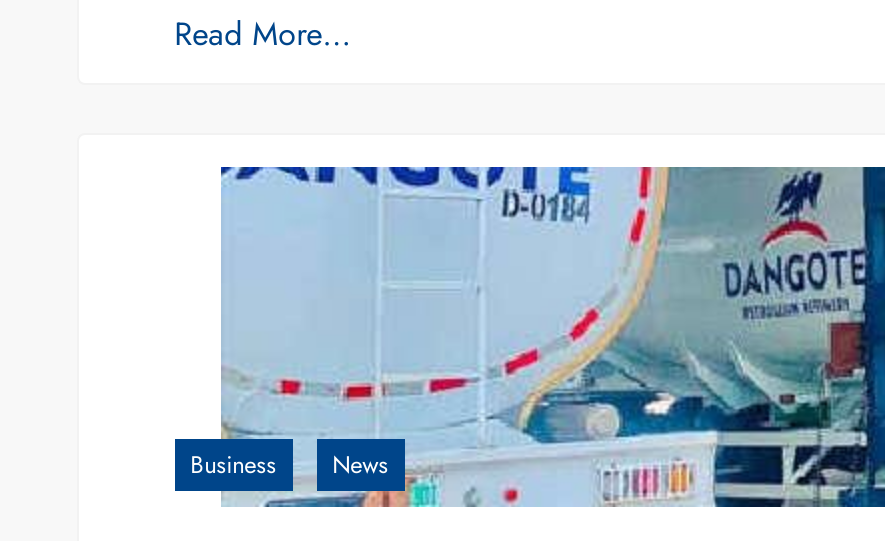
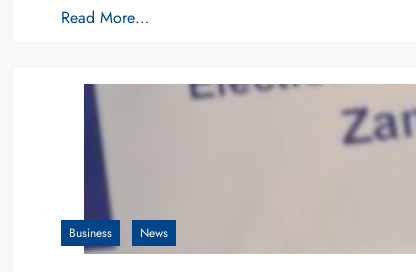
[221,165,879,509] [image] -> [84,83,413,254] [image]

